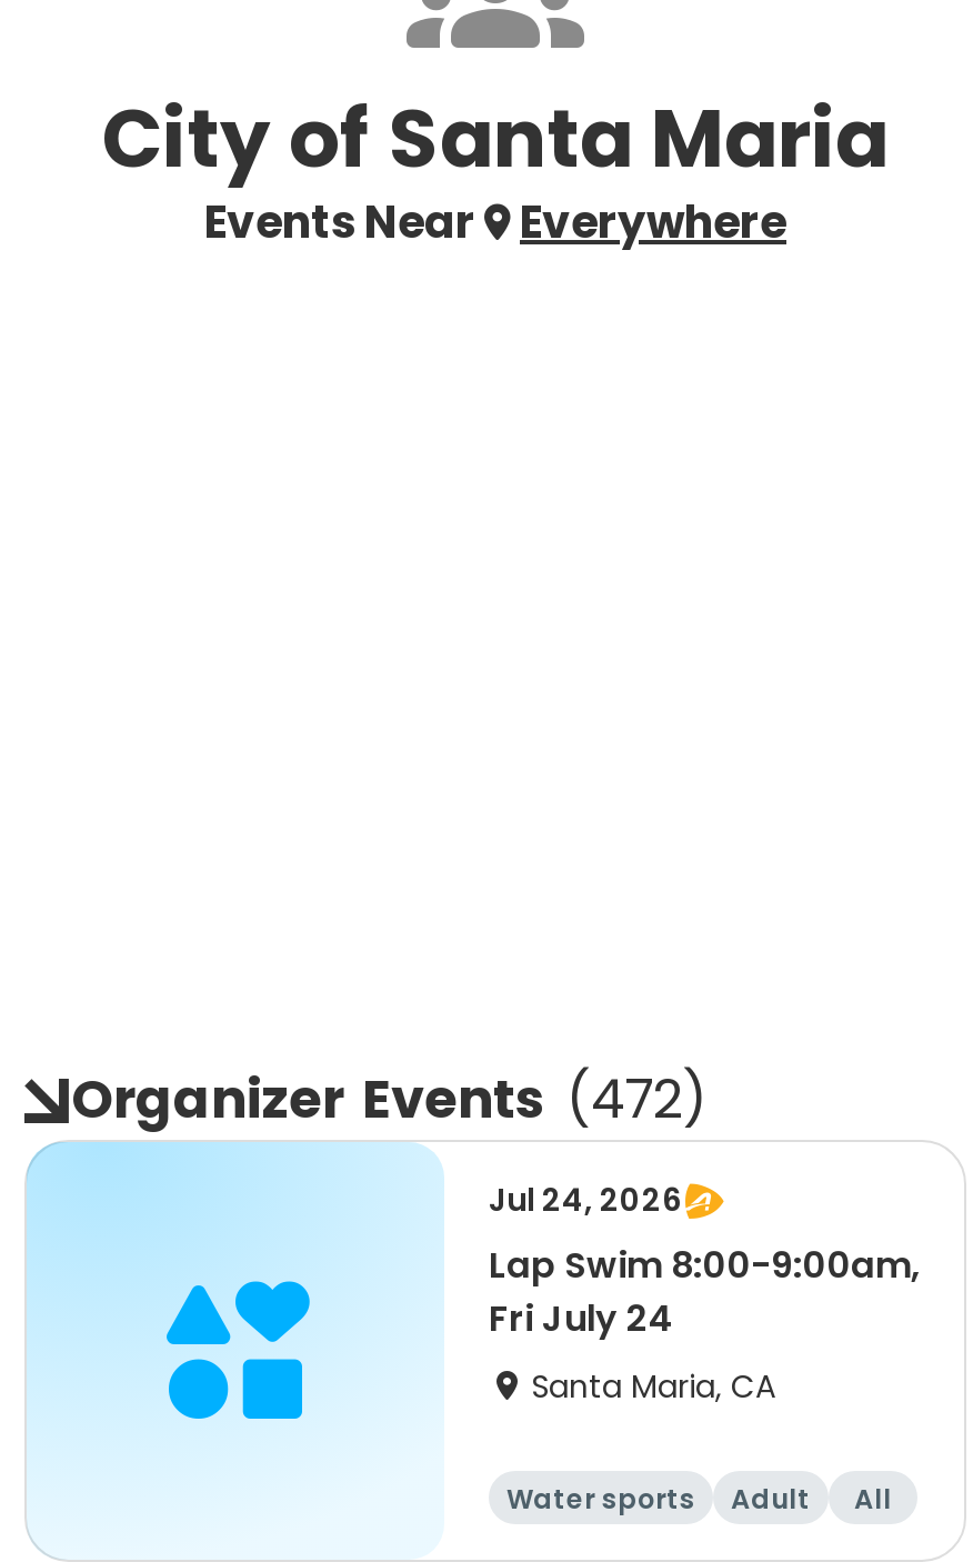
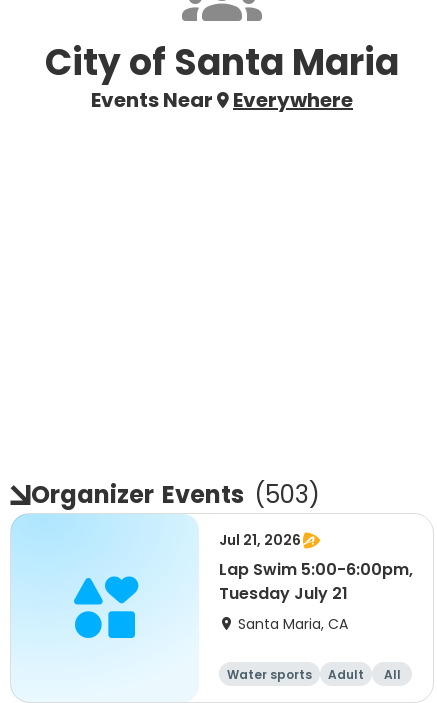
[71,1062,706,1135] Organizer Events (472) -> [31,478,320,511] Organizer Events (503)
[489,1178,682,1222] Jul 24, 2026 -> [219,530,301,550] Jul 21, 2026
[489,1240,920,1291] Lap Swim 8:00-9:00am, -> [219,558,413,581] Lap Swim 5:00-6:00pm,
[489,1293,673,1344] Fri July 24 -> [219,582,348,605] Tuesday July 21

